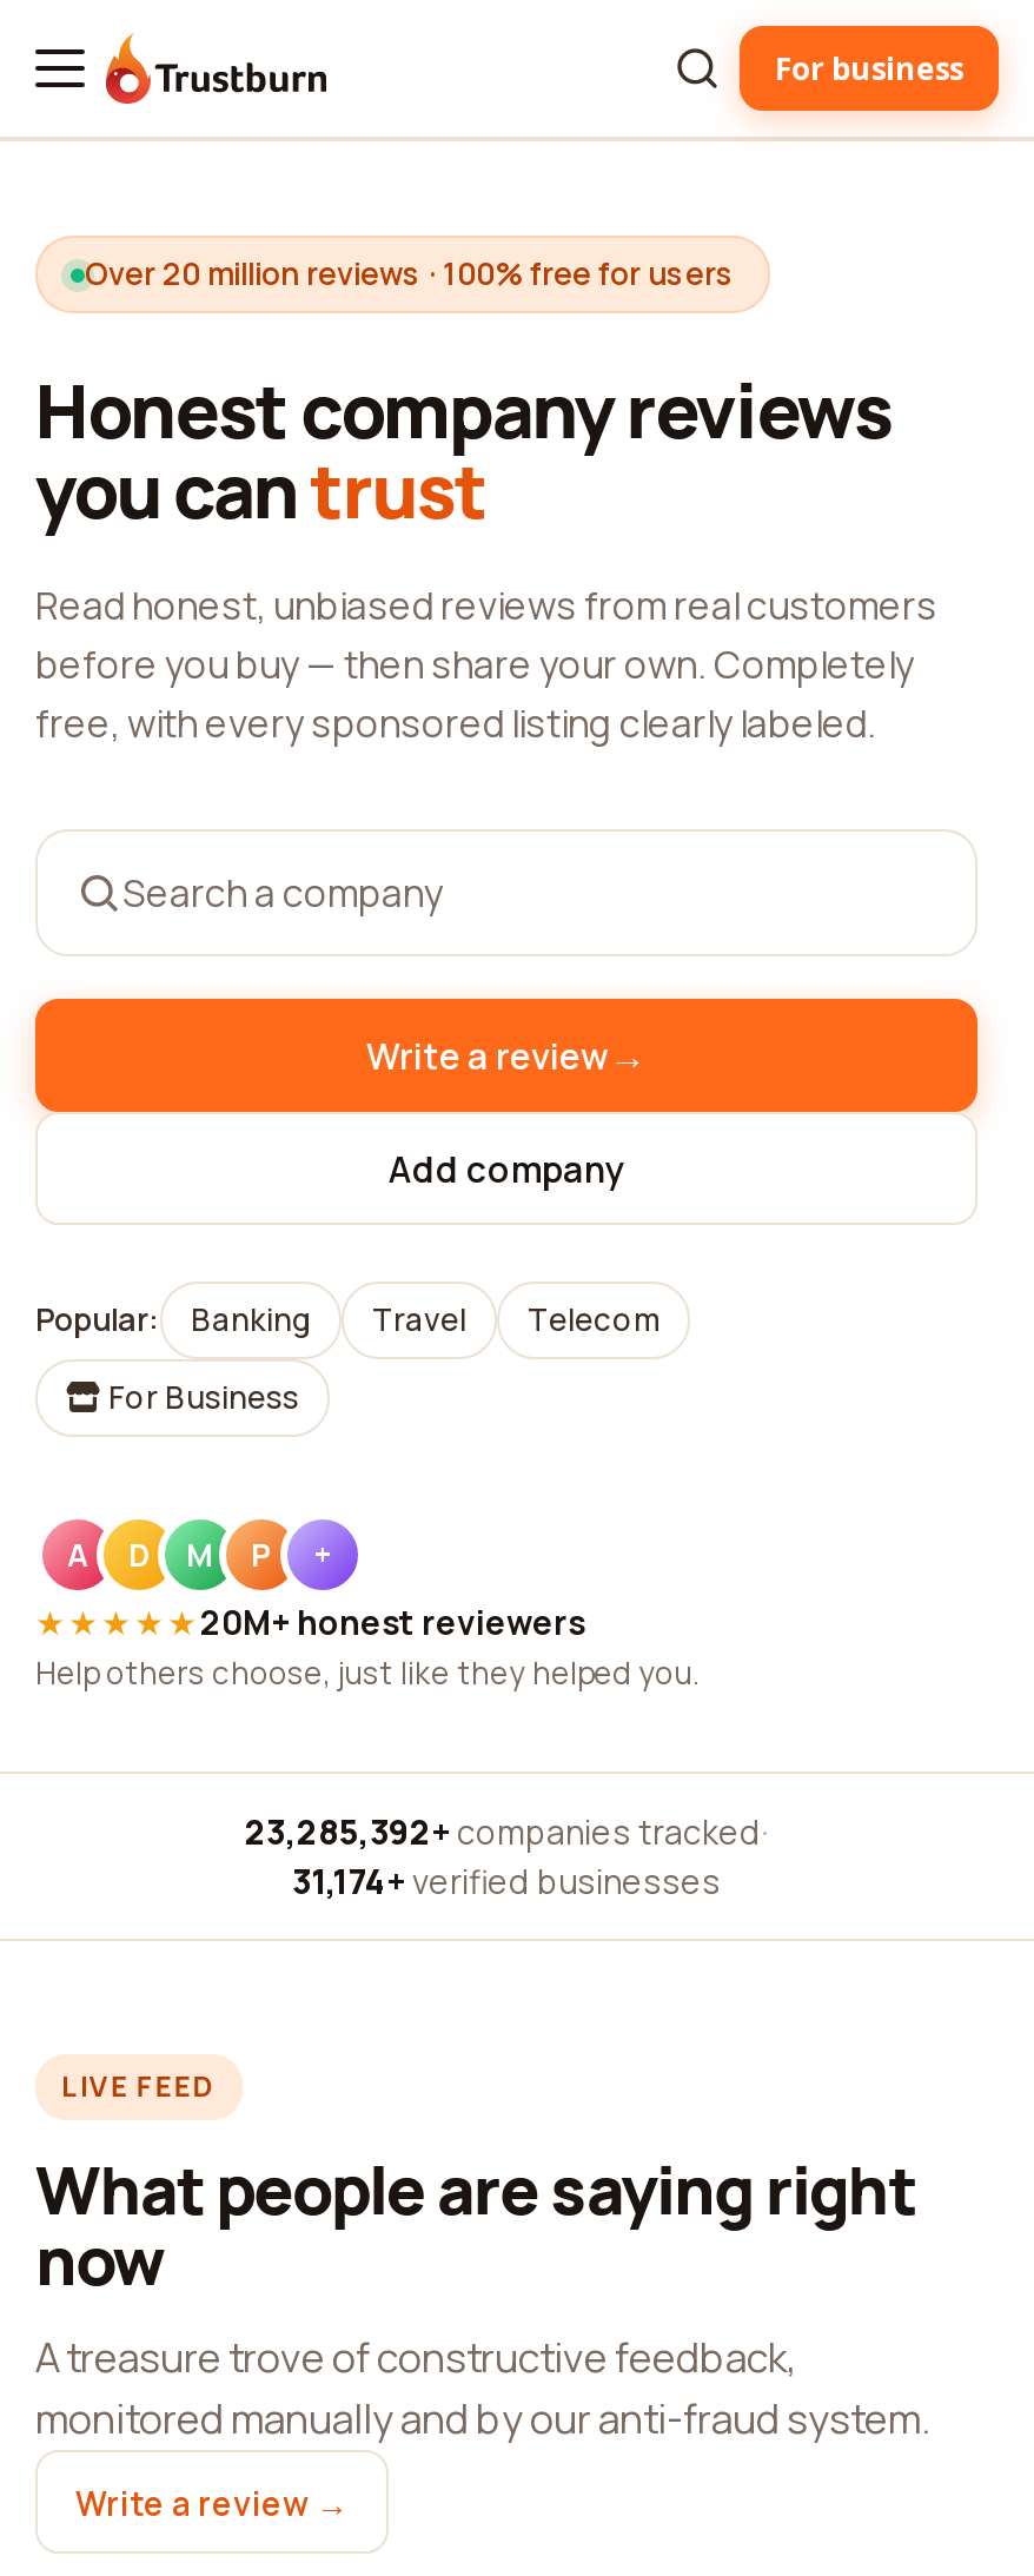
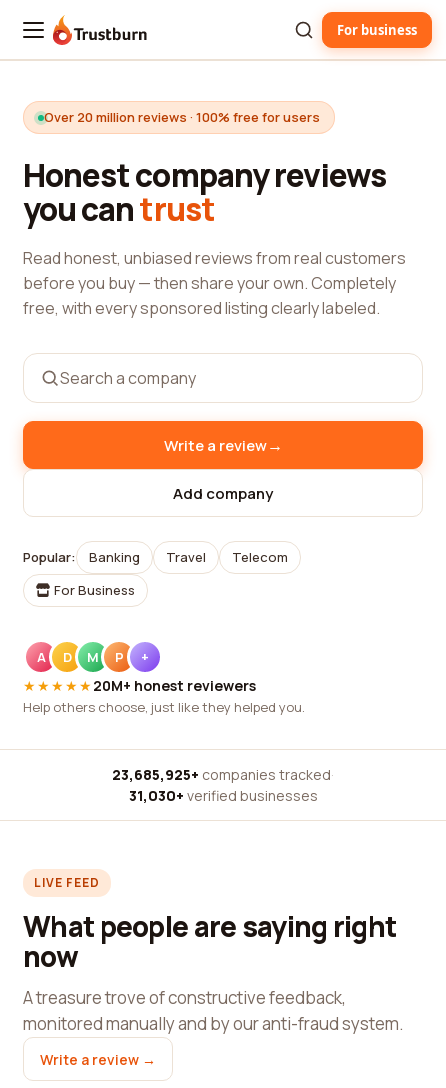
[245,1809,768,1854] 23,285,392+ companies tracked · -> [112,765,334,784] 23,685,925+ companies tracked ·
[292,1859,721,1903] 31,174+ verified businesses -> [128,786,317,805] 31,030+ verified businesses

